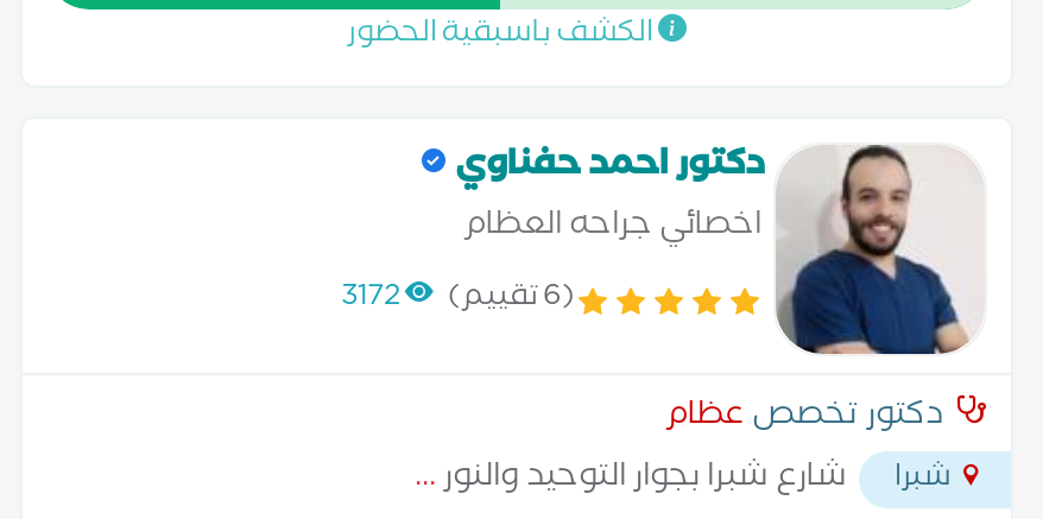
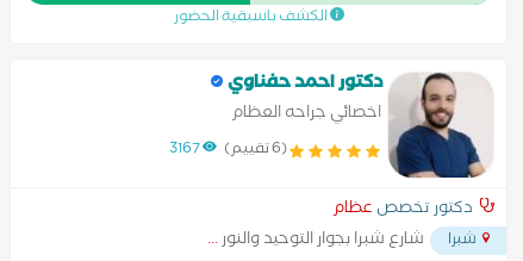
[341,273,400,328] 3172 -> [169,137,200,164] 3167

